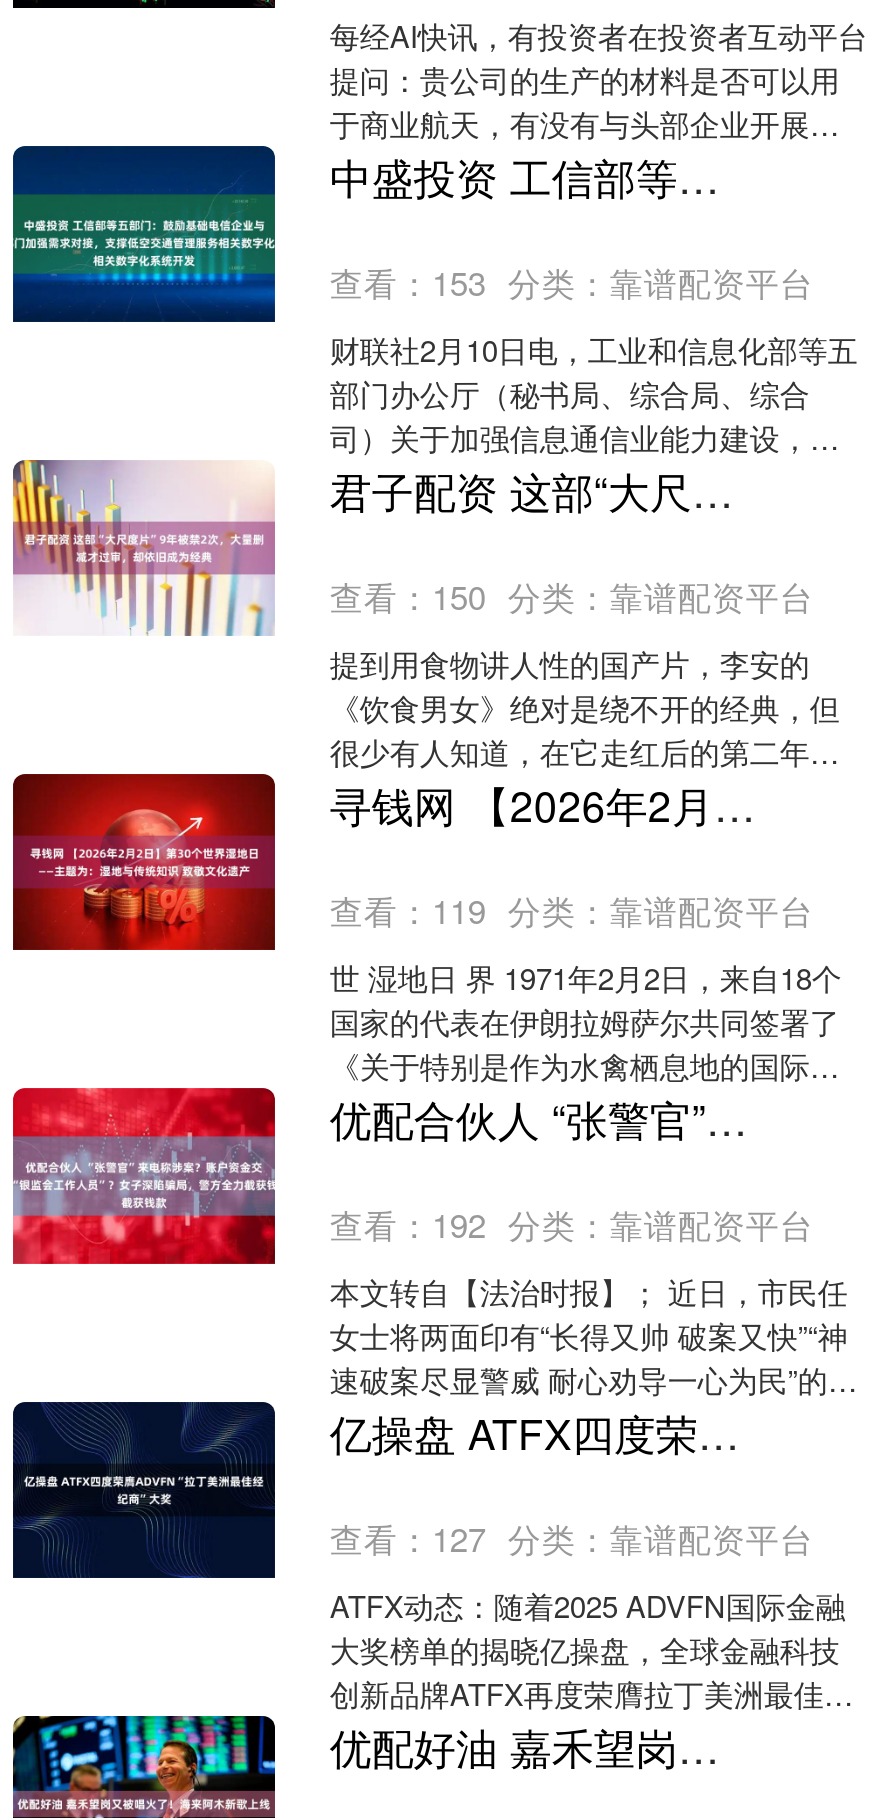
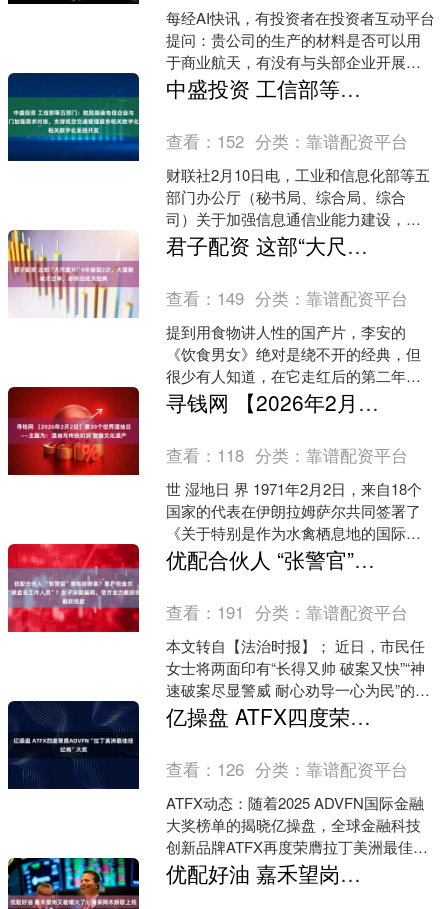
[330,258,814,306] 查看：153 分类：靠谱配资平台 -> [166,129,408,153] 查看：152 分类：靠谱配资平台
[330,572,814,620] 查看：150 分类：靠谱配资平台 -> [166,286,408,310] 查看：149 分类：靠谱配资平台
[330,886,814,934] 查看：119 分类：靠谱配资平台 -> [166,443,408,467] 查看：118 分类：靠谱配资平台
[330,1200,814,1248] 查看：192 分类：靠谱配资平台 -> [166,600,408,624] 查看：191 分类：靠谱配资平台
[330,1514,814,1562] 查看：127 分类：靠谱配资平台 -> [166,757,408,781] 查看：126 分类：靠谱配资平台

